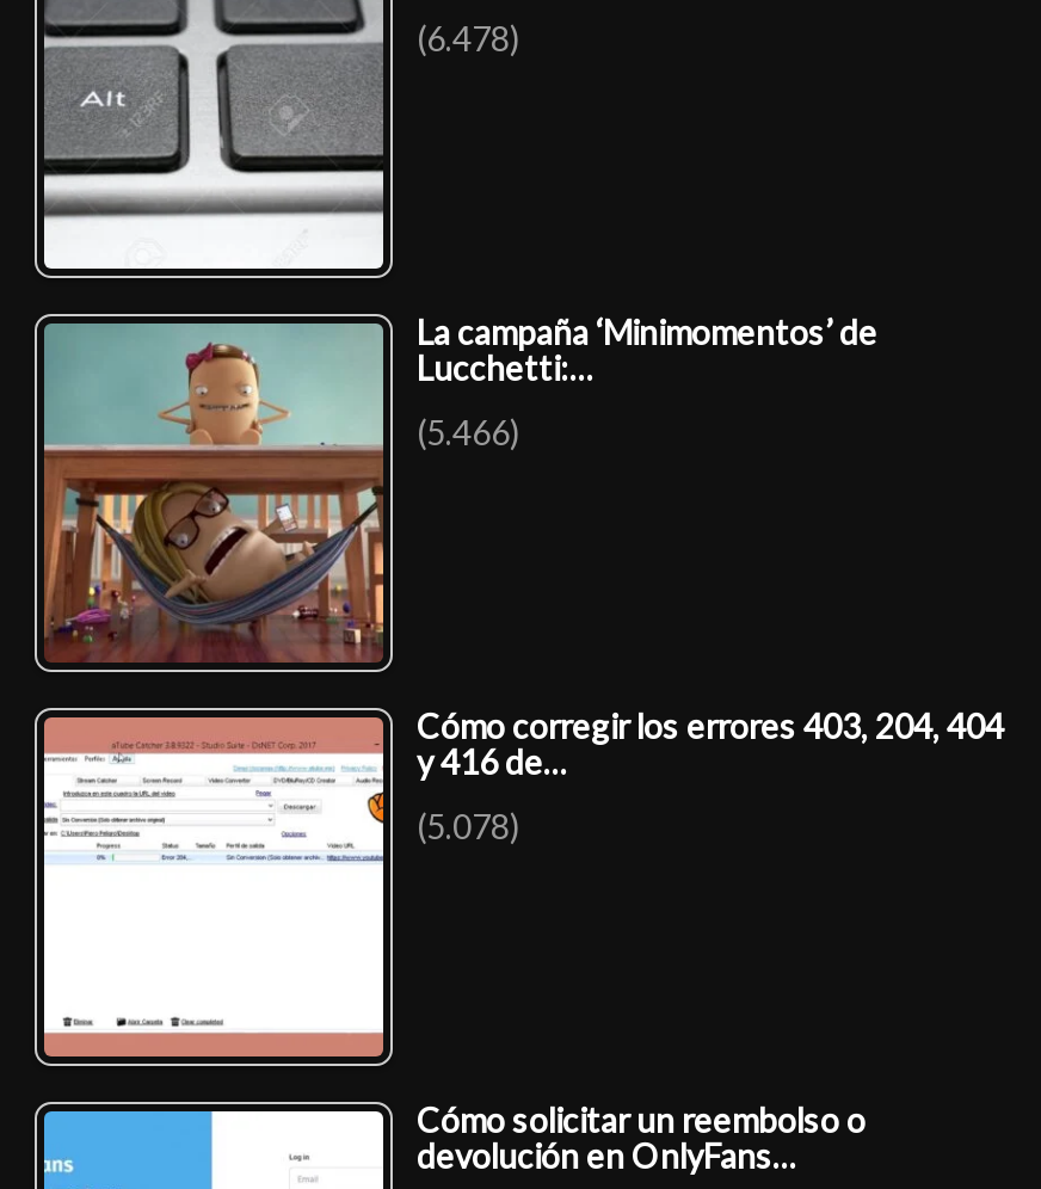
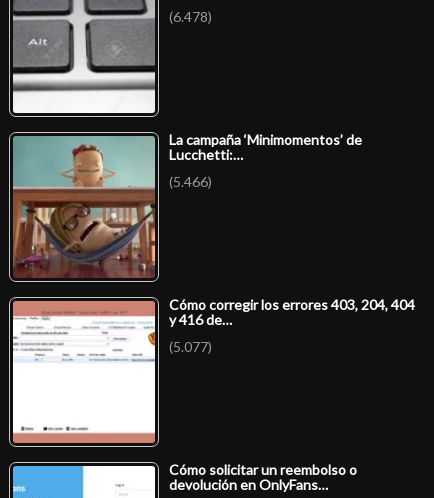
[417,806,519,847] (5.078) -> [169,338,212,355] (5.077)

